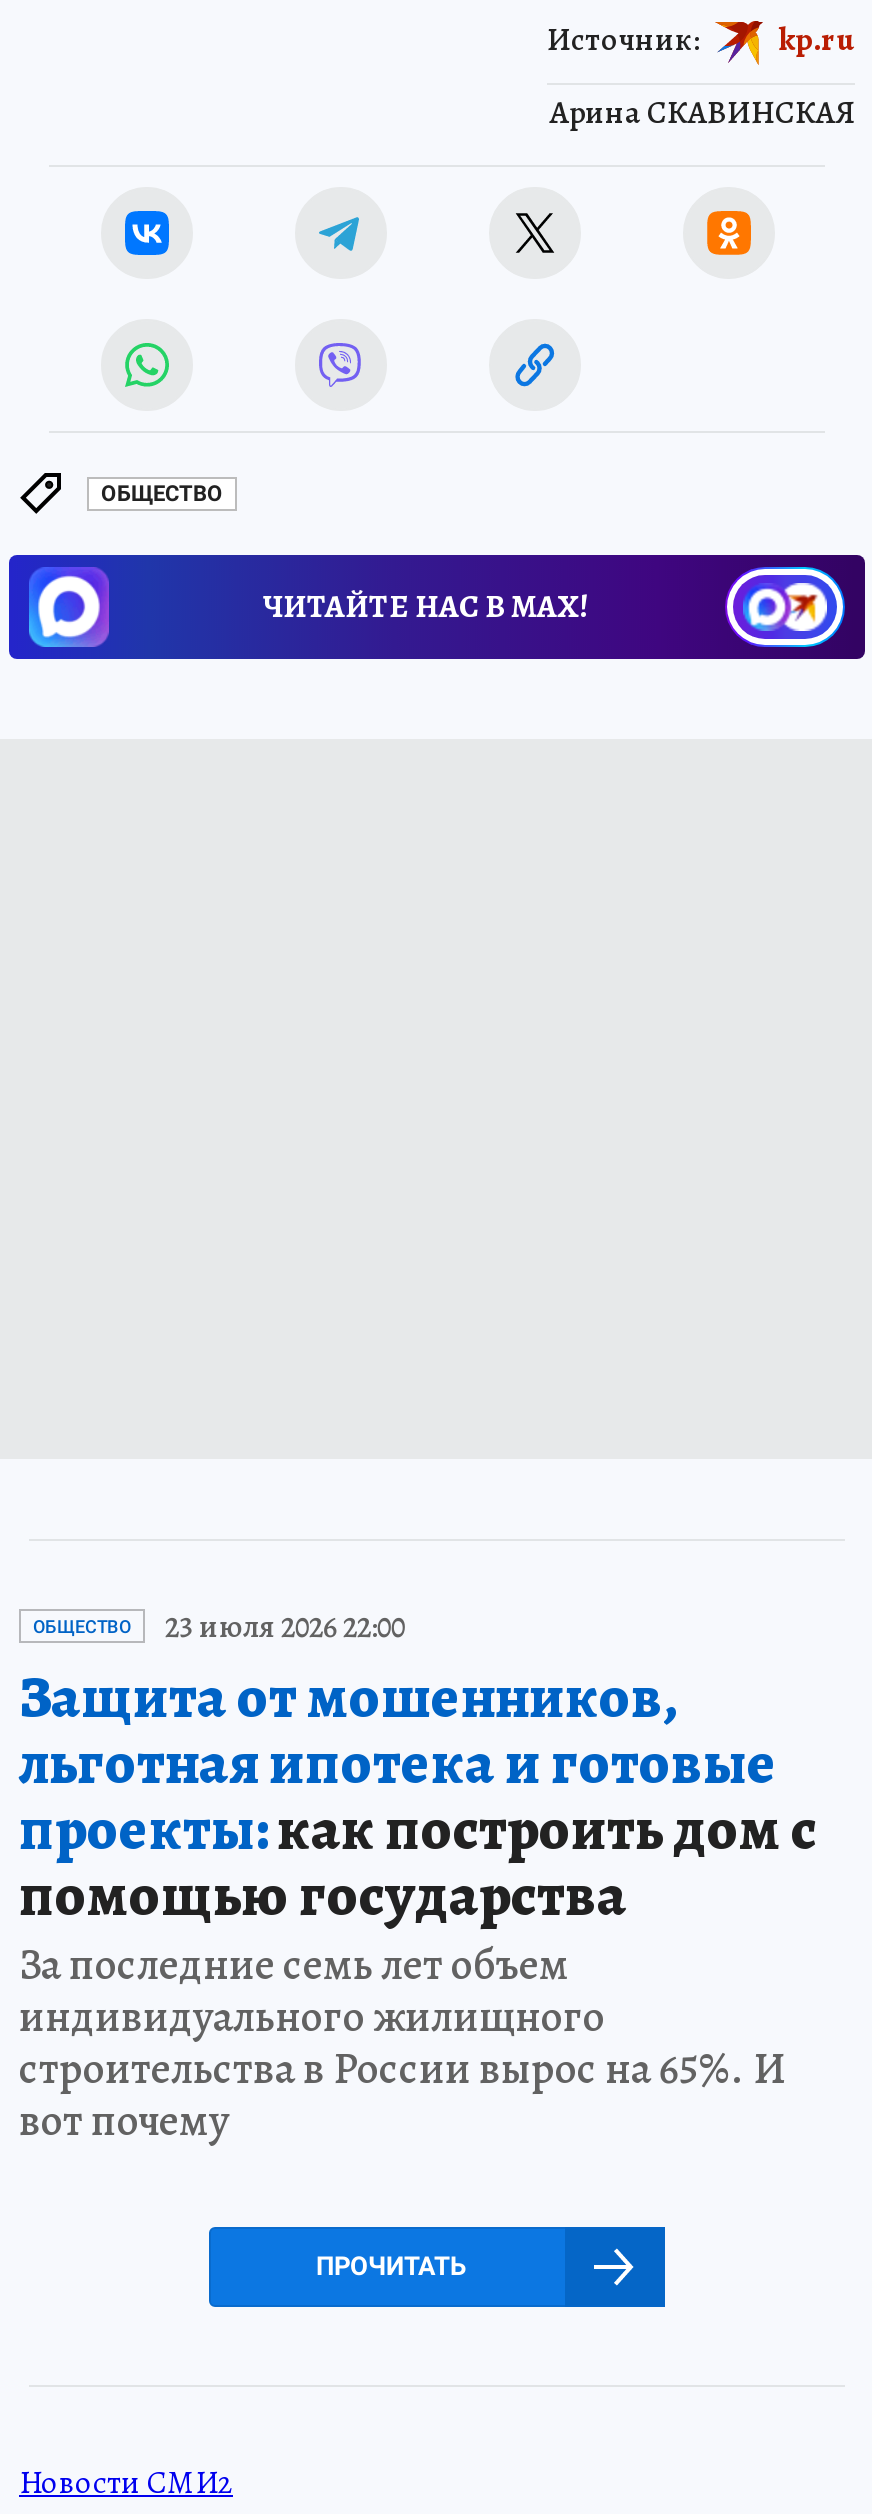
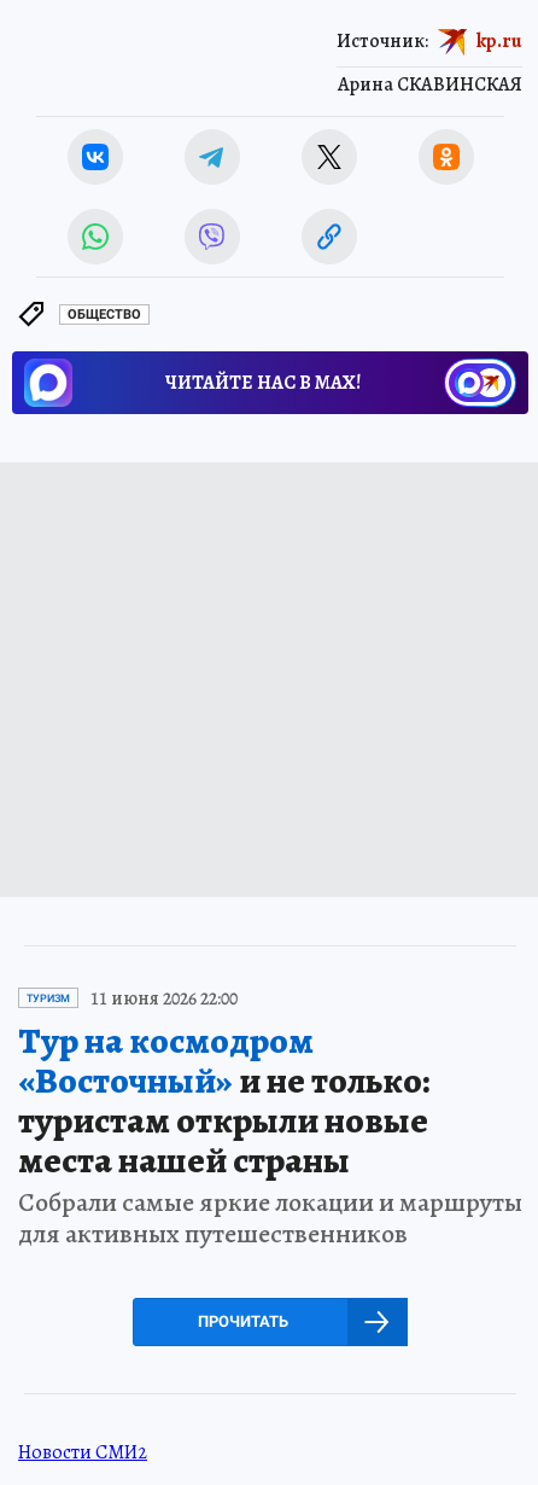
[19,1604,817,2150] ОБЩЕСТВО | 23 июля 2026 22:00 | Защита от мошенников, | льготная ипотека и готовые | проекты:как построить дом с | помощью государства | За последние семь лет объем | индивидуального жилищного | строительства в России вырос на 65%. И | вот почему -> [18,985,522,1252] ТУРИЗМ | 11 июня 2026 22:00 | Тур на космодром | «Восточный»и не только: | туристам открыли новые | места нашей страны | Собрали самые яркие локации и маршруты | для активных путешественников

